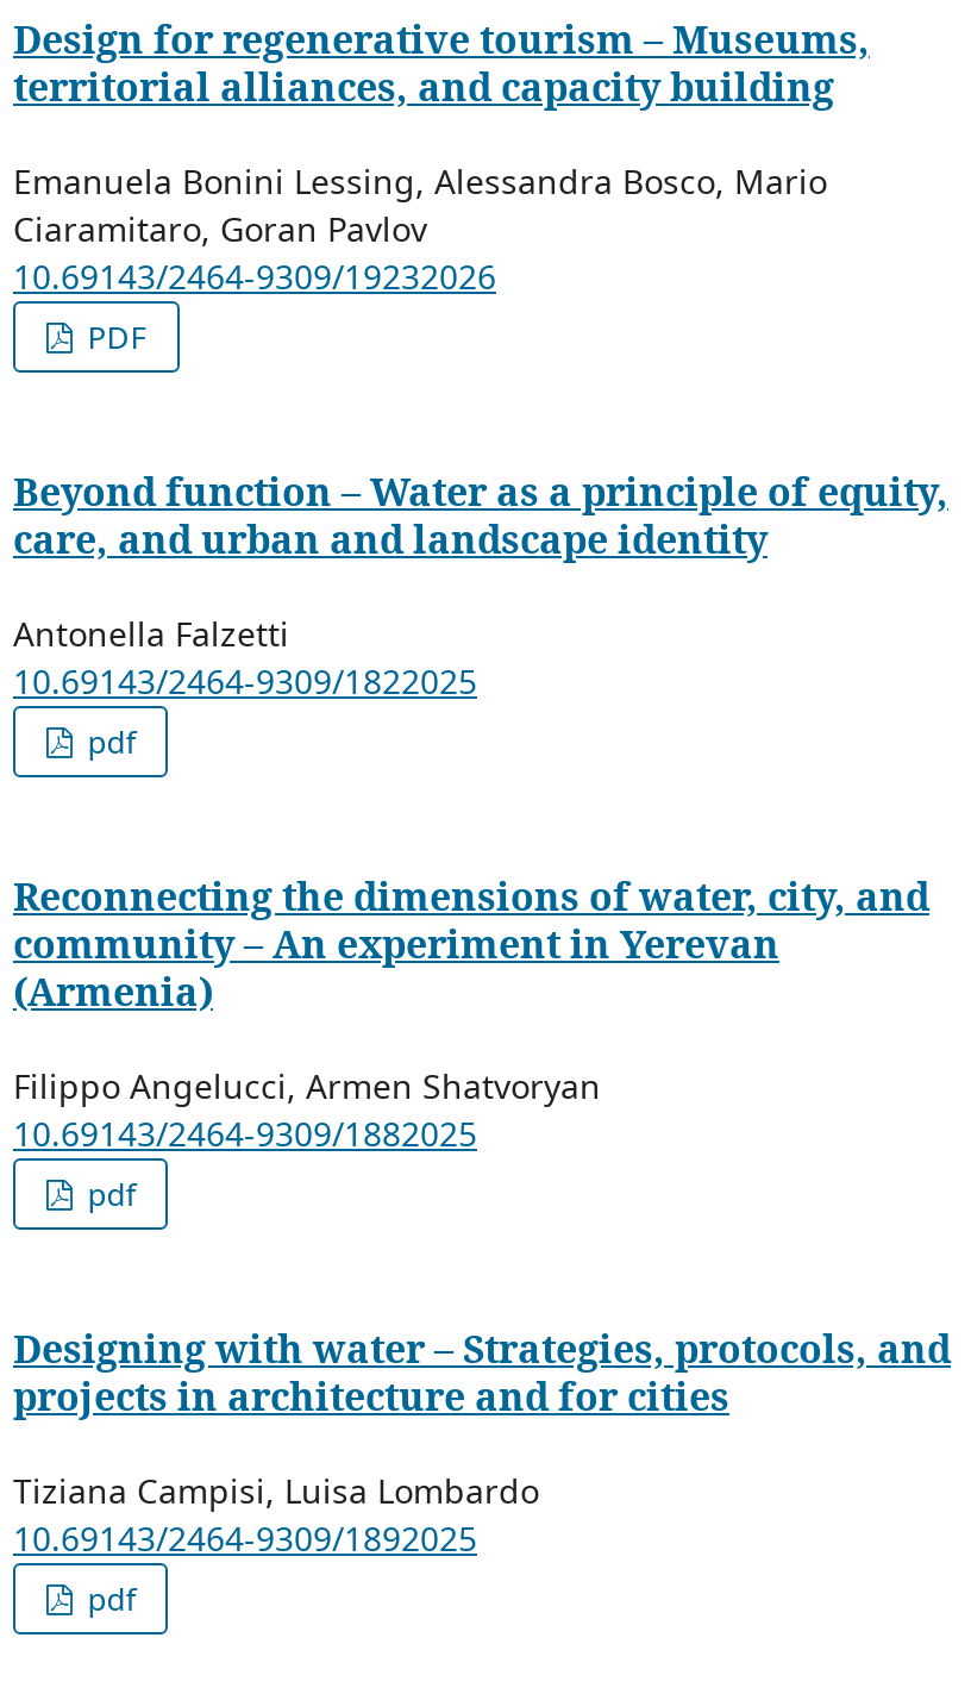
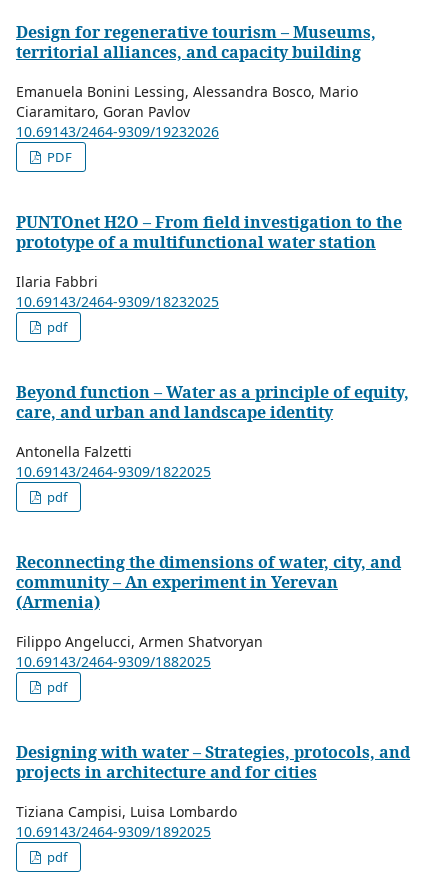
none -> [16,211,402,336] PUNTOnet H2O – From field investigation to the | prototype of a multifunctional water station | Ilaria Fabbri | 10.69143/2464-9309/18232025 | pdf

